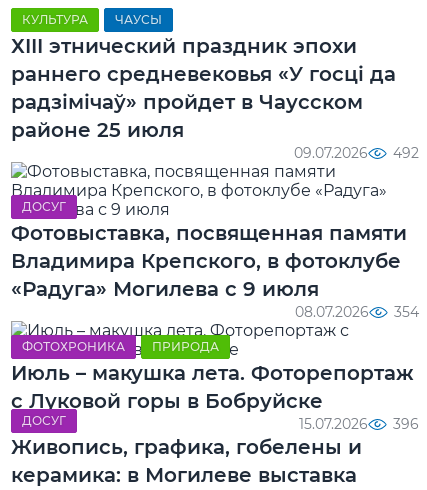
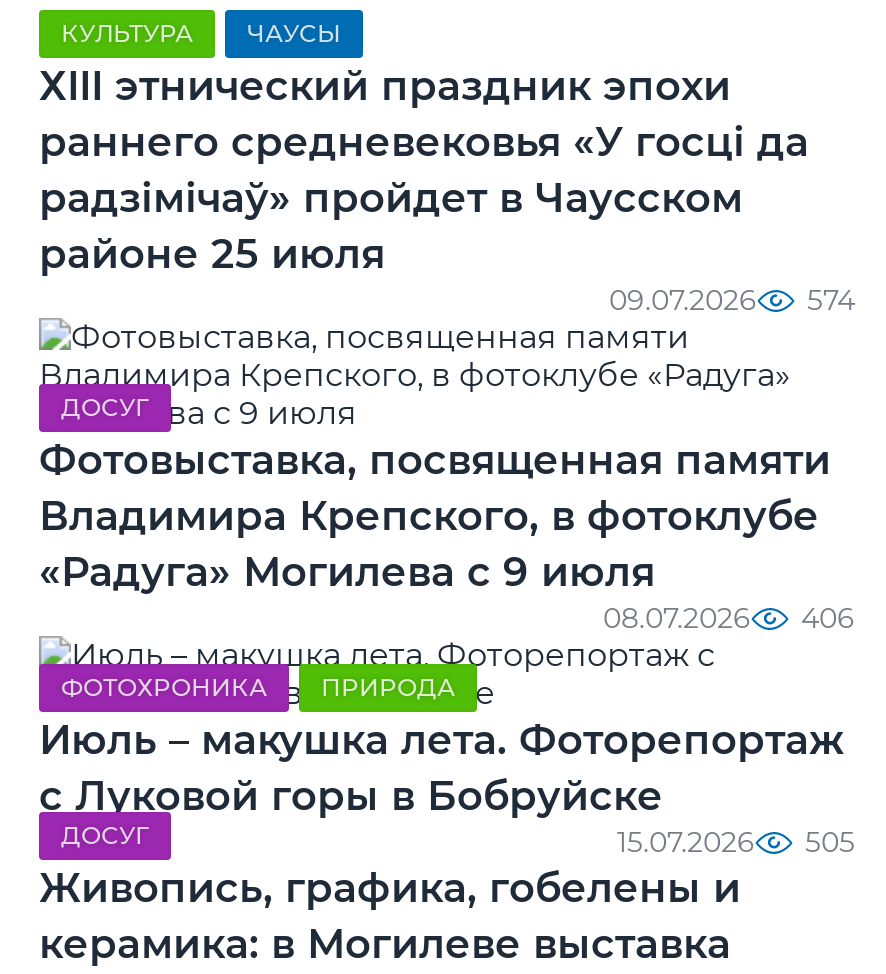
[294,144,419,162] 09.07.2026 492 -> [609,282,855,318] 09.07.2026 574
[295,303,419,321] 08.07.2026 354 -> [603,600,855,636] 08.07.2026 406
[299,415,419,433] 15.07.2026 396 -> [617,824,855,860] 15.07.2026 505

